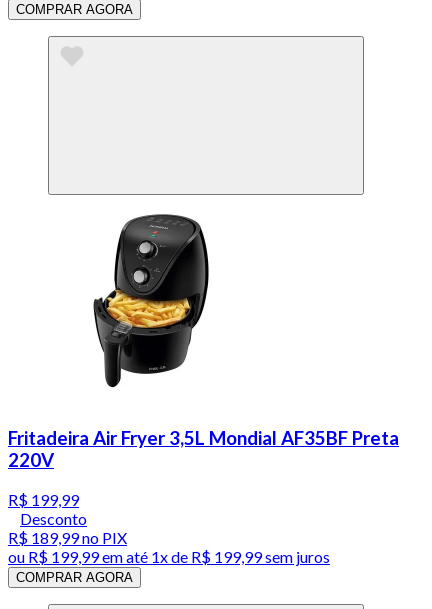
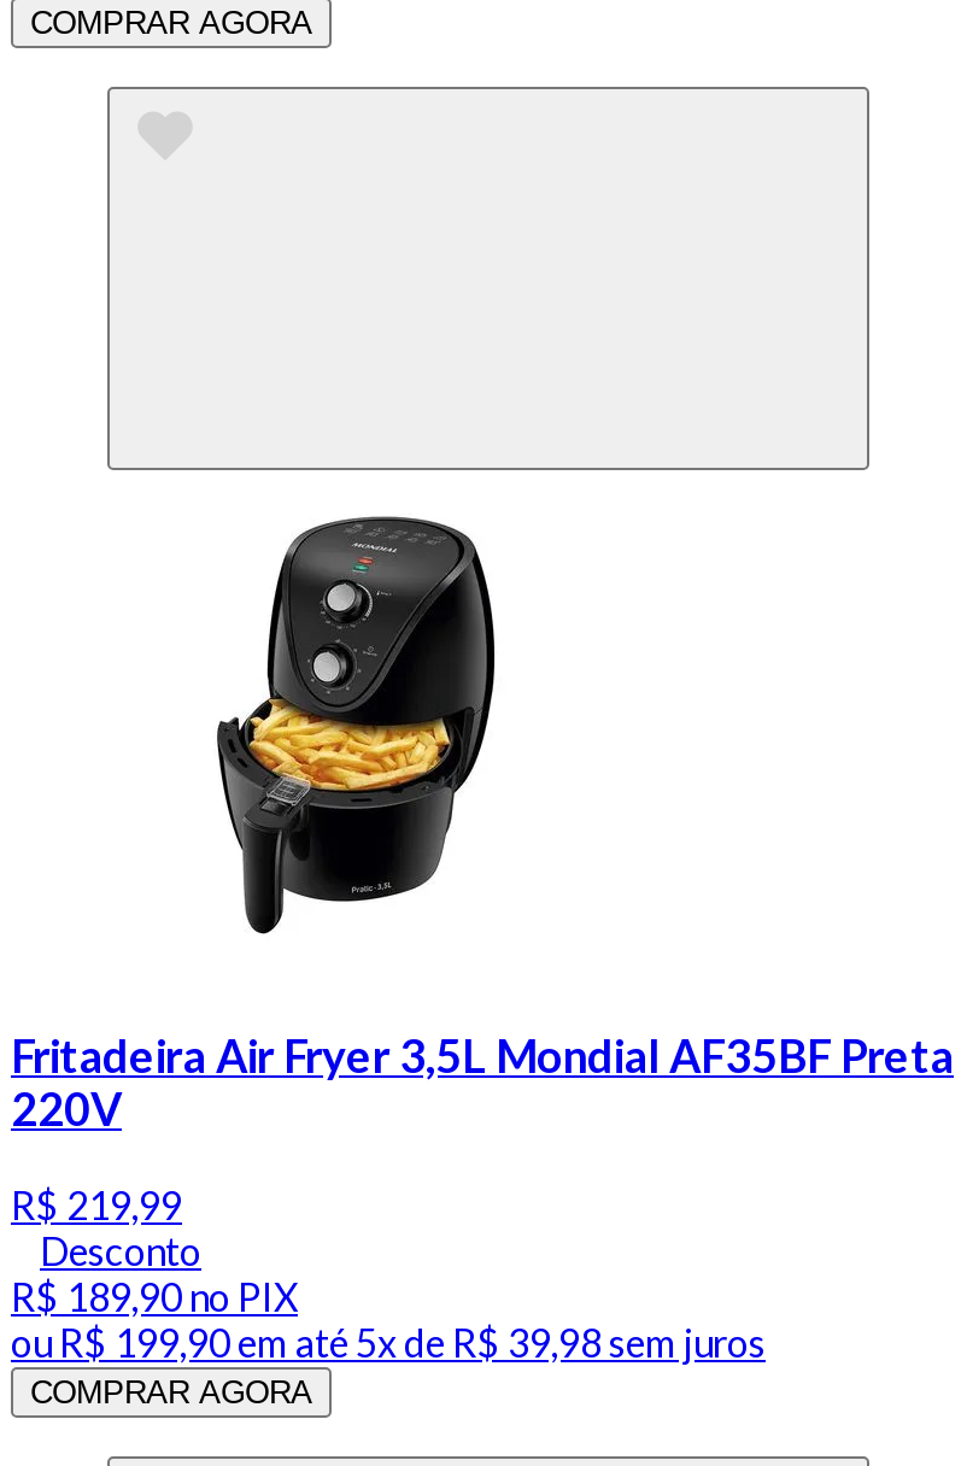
[8,490,79,509] R$ 199,99 -> [11,1181,182,1227] R$ 219,99
[8,528,127,547] R$ 189,99no PIX -> [11,1273,298,1318] R$ 189,90no PIX
[8,547,330,566] ouR$ 199,99em até 1x de R$ 199,99 sem juros -> [11,1318,766,1364] ouR$ 199,90em até 5x de R$ 39,98 sem juros

